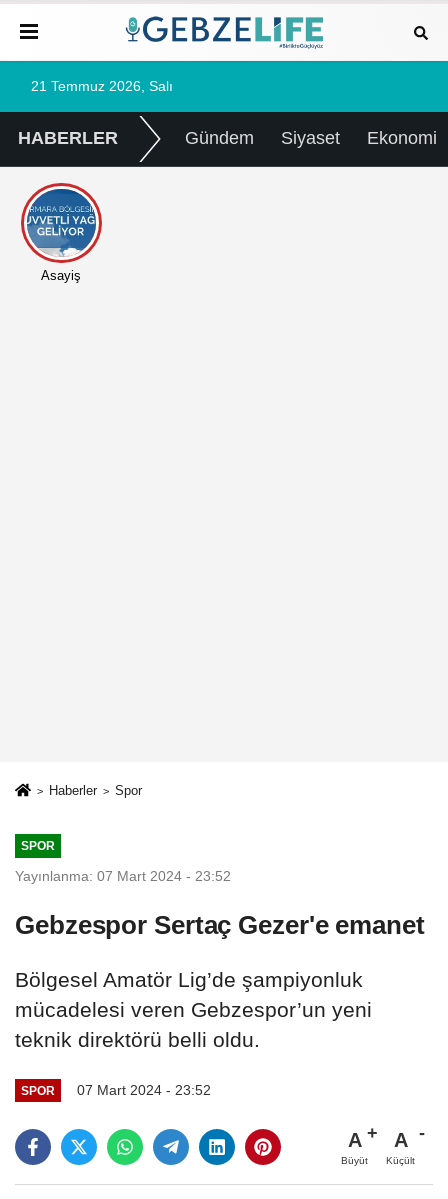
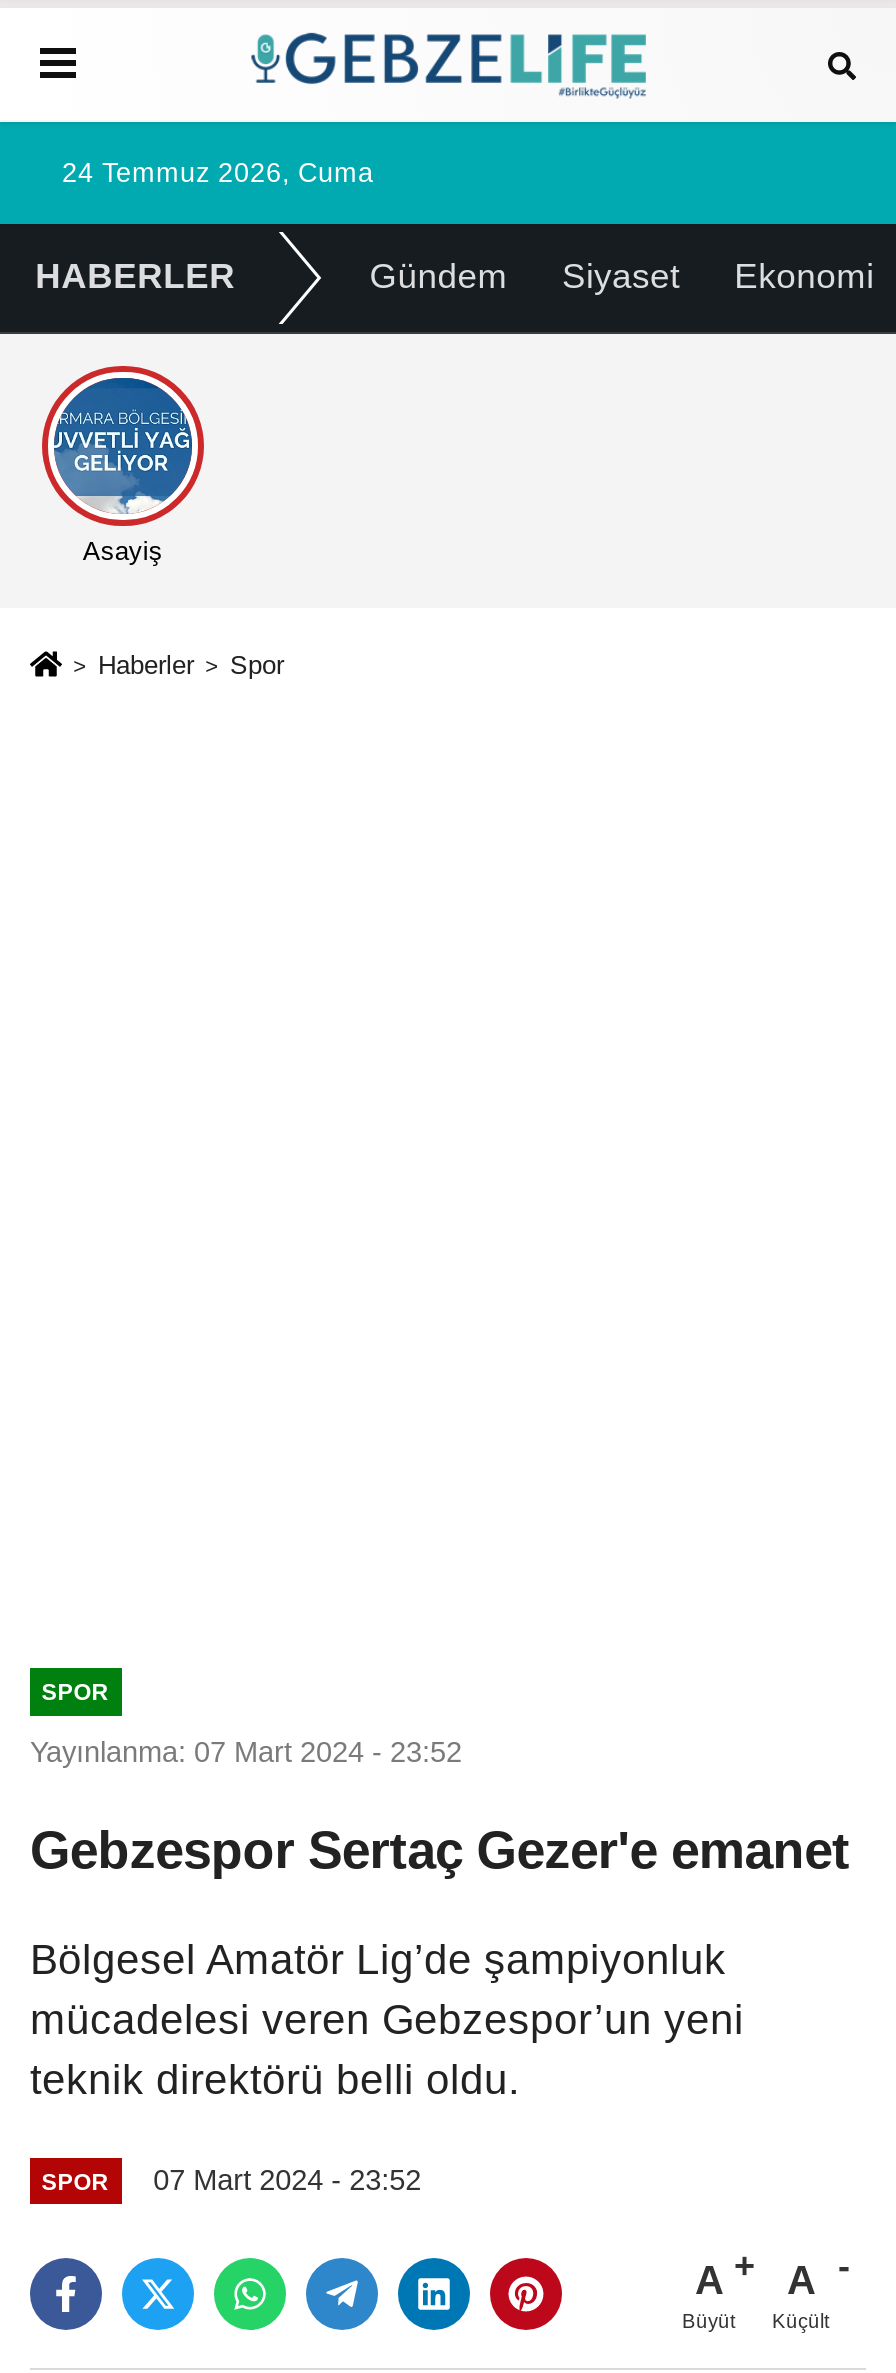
[31,79,173,94] 21 Temmuz 2026, Salı -> [62,158,374,188] 24 Temmuz 2026, Cuma
moved [49,783,142,798] -> [98,651,284,681]: Haberler | Spor

